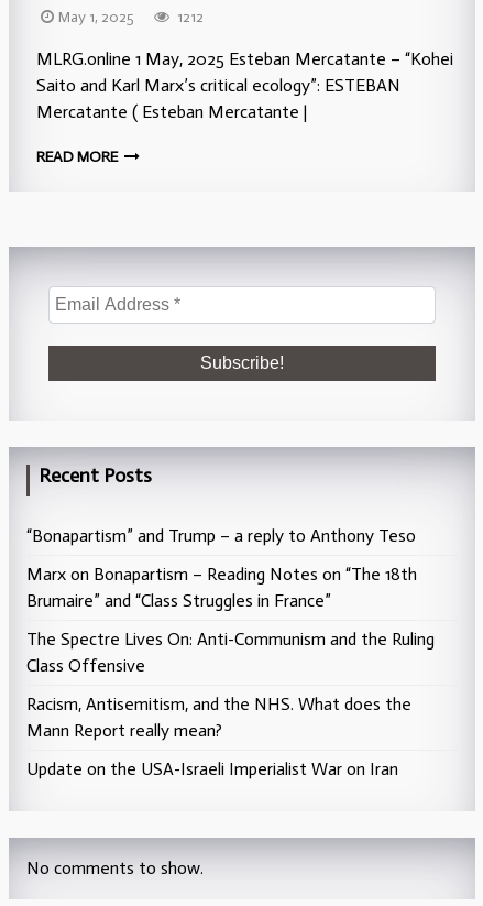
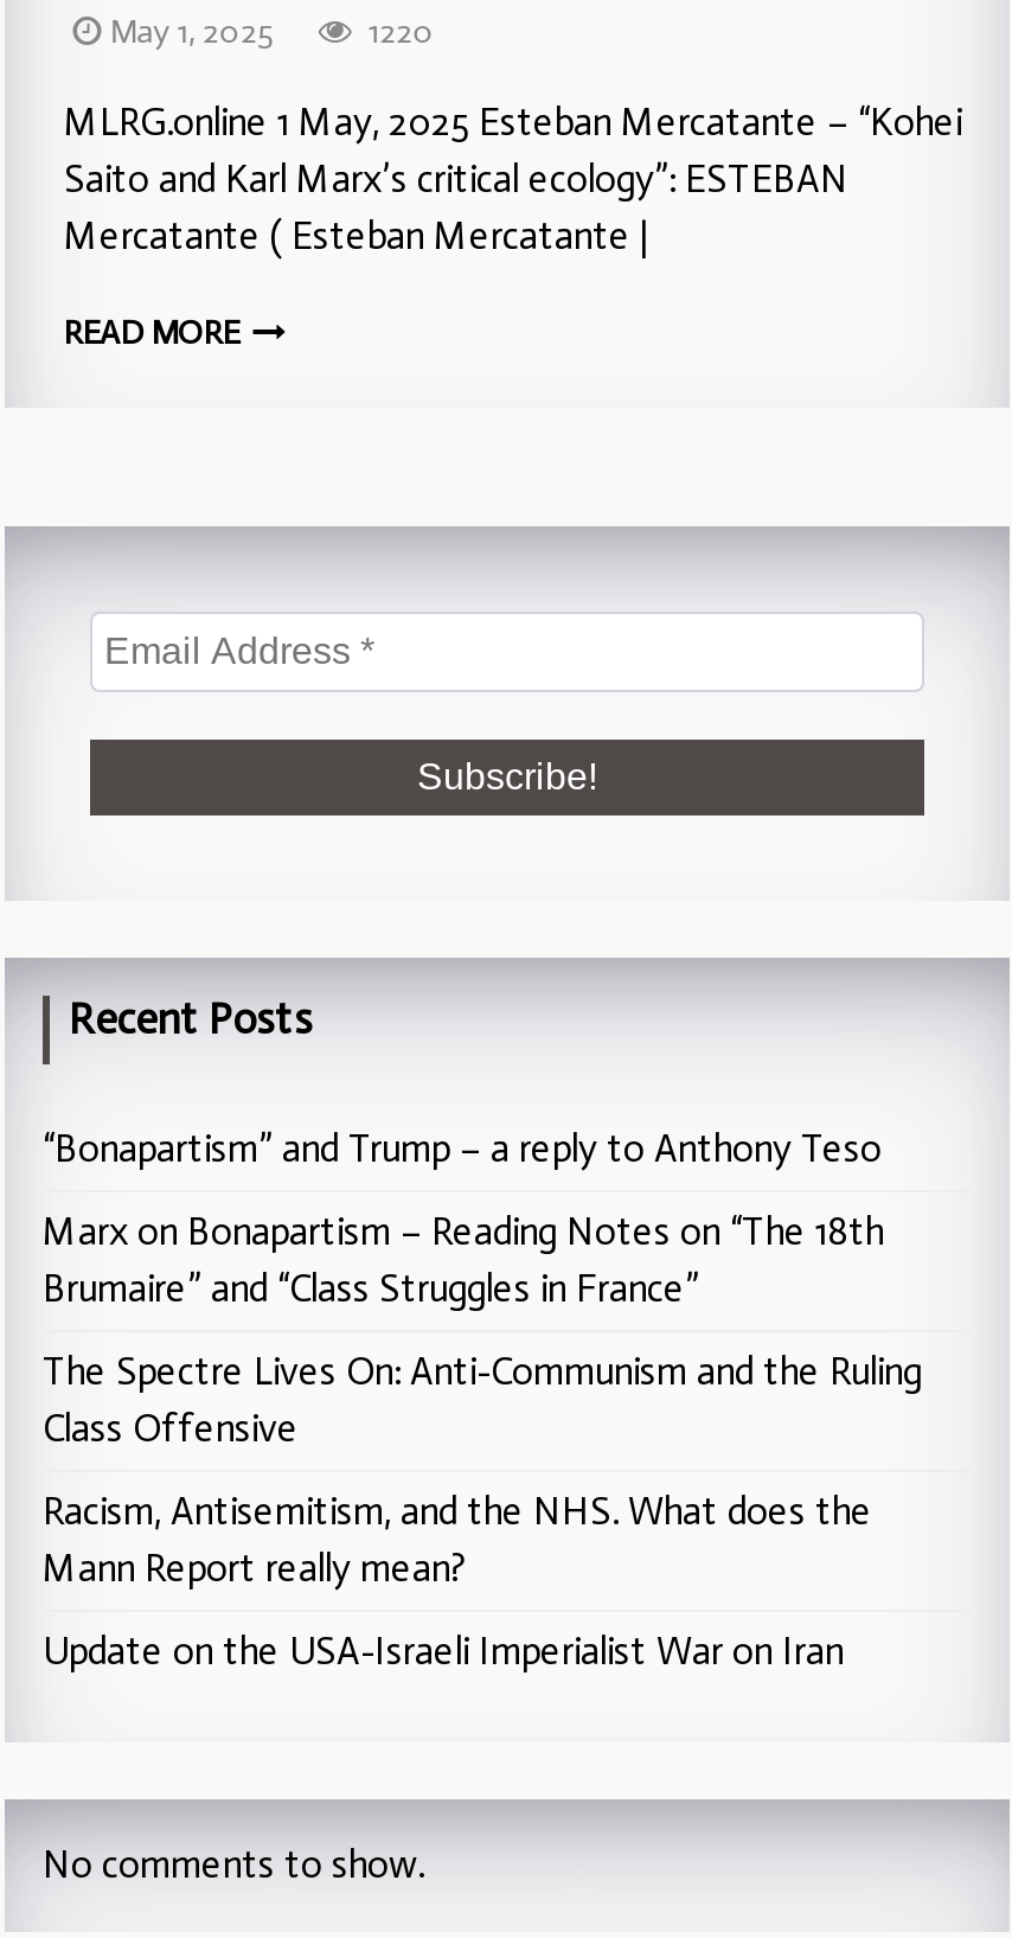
[177,8,204,26] 1212 -> [368,11,434,51] 1220

